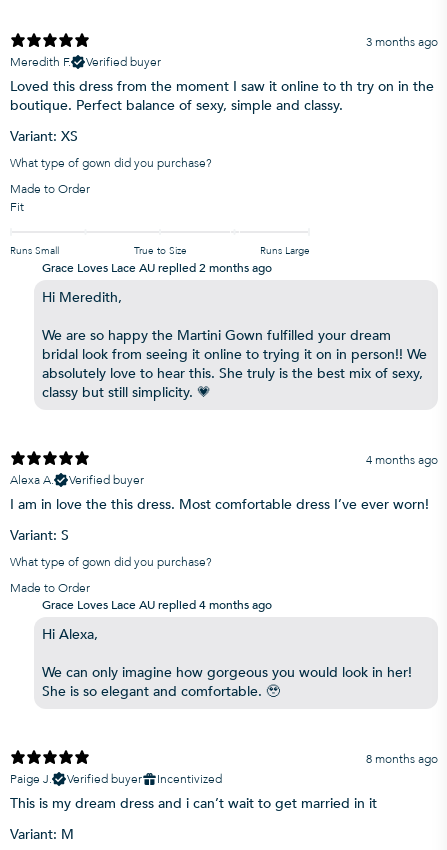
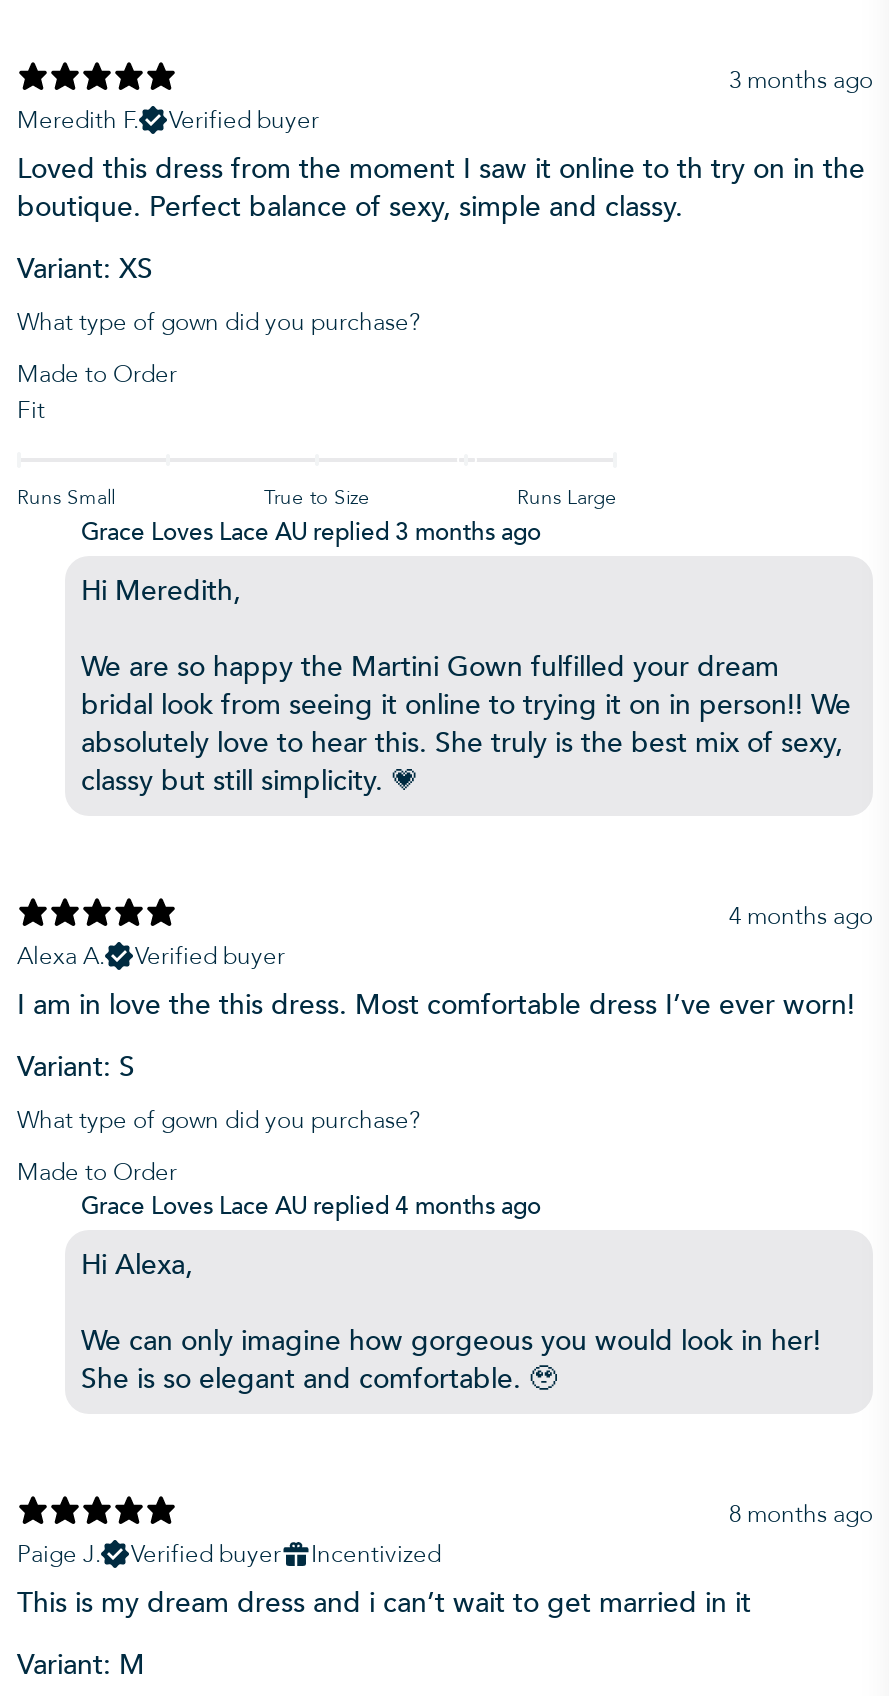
[42,259,272,275] Grace Loves Lace AU replied 2 months ago -> [81,515,541,547] Grace Loves Lace AU replied 3 months ago

